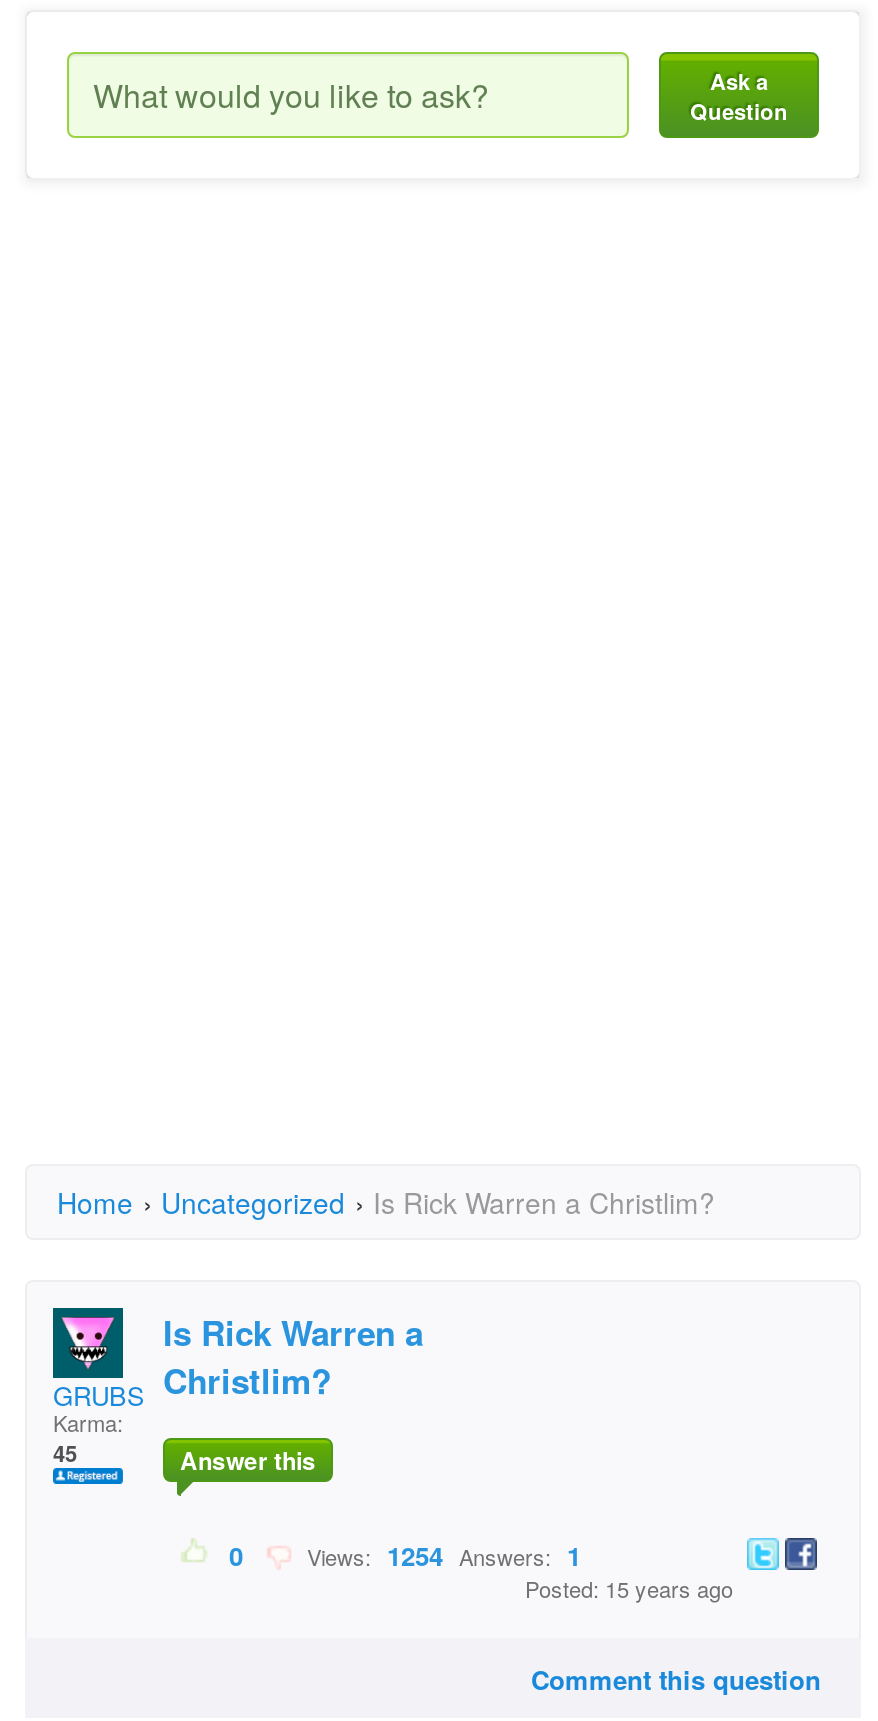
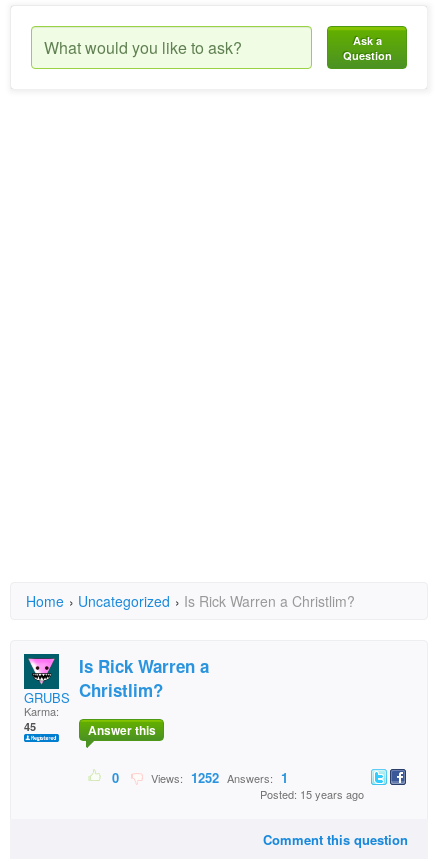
[295,1536,581,1574] Views: 1254 Answers: 1 -> [145,768,288,787] Views: 1252 Answers: 1

